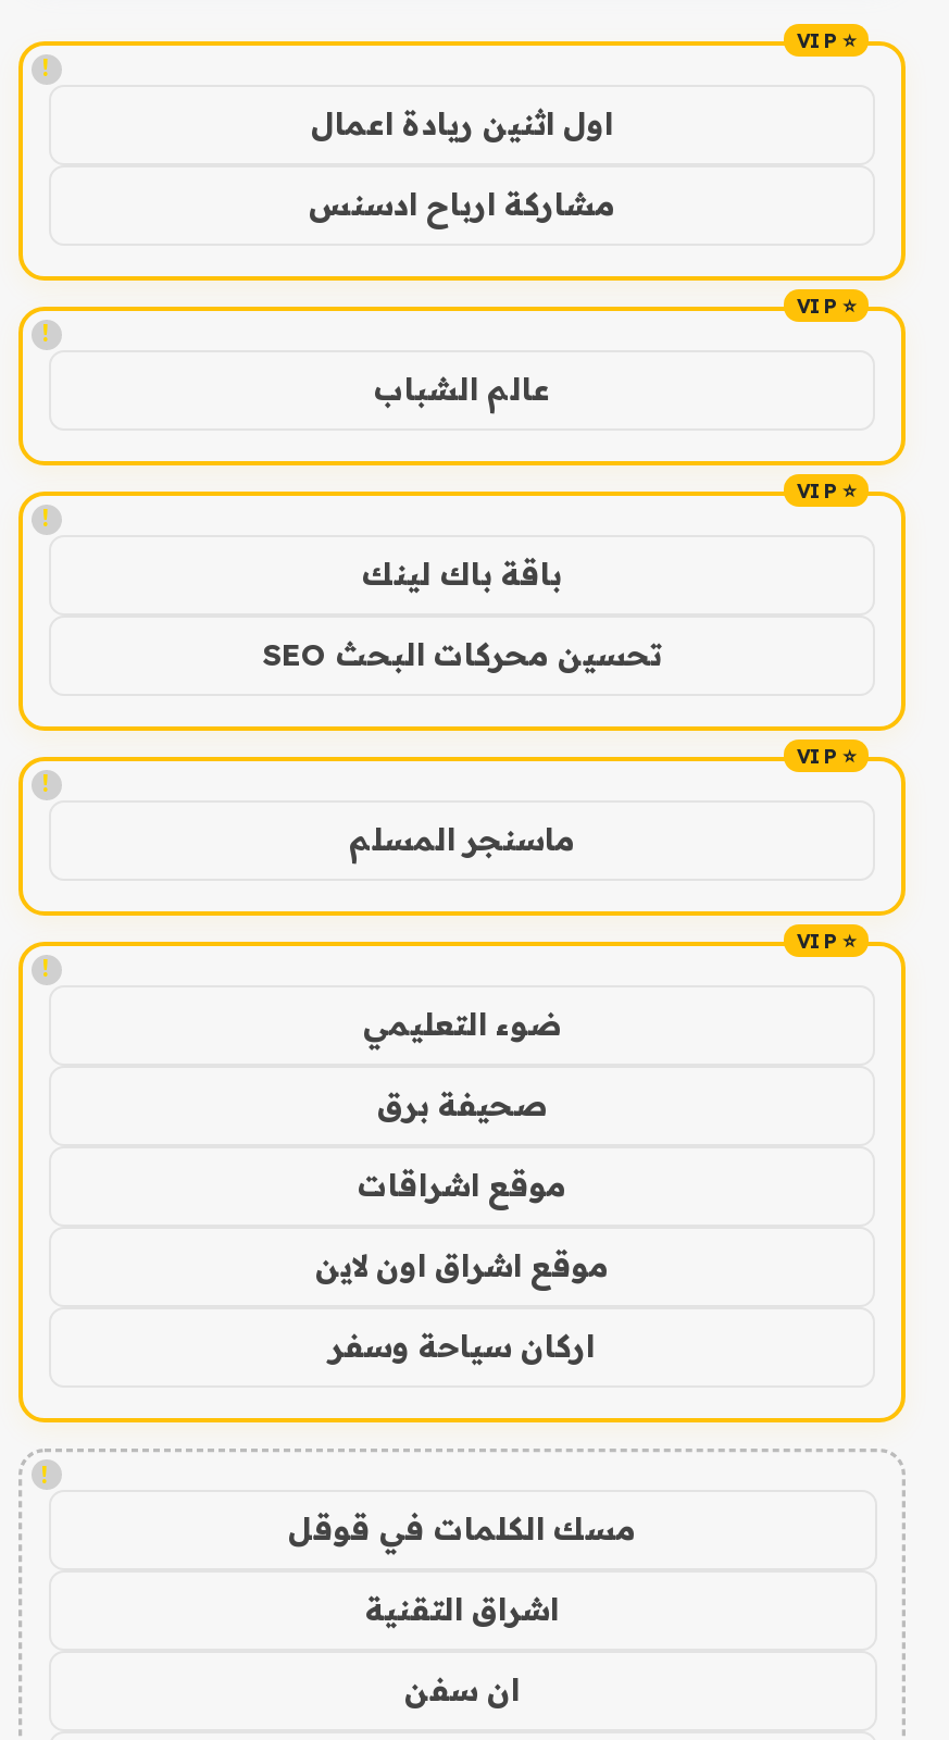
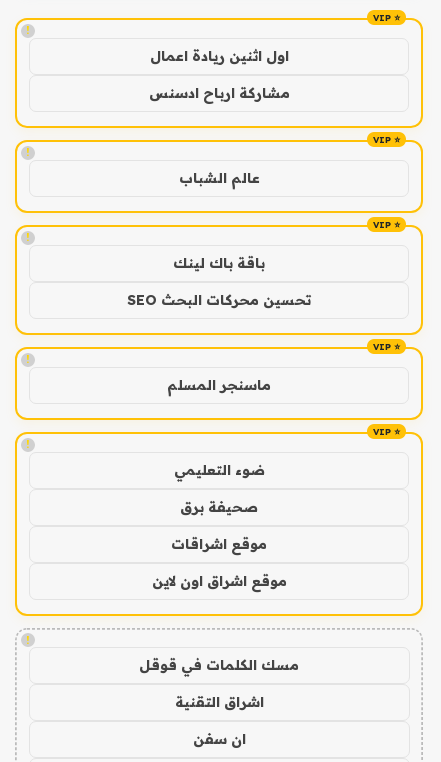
[329,1327,595,1366] اركان سياحة وسفر -> none

